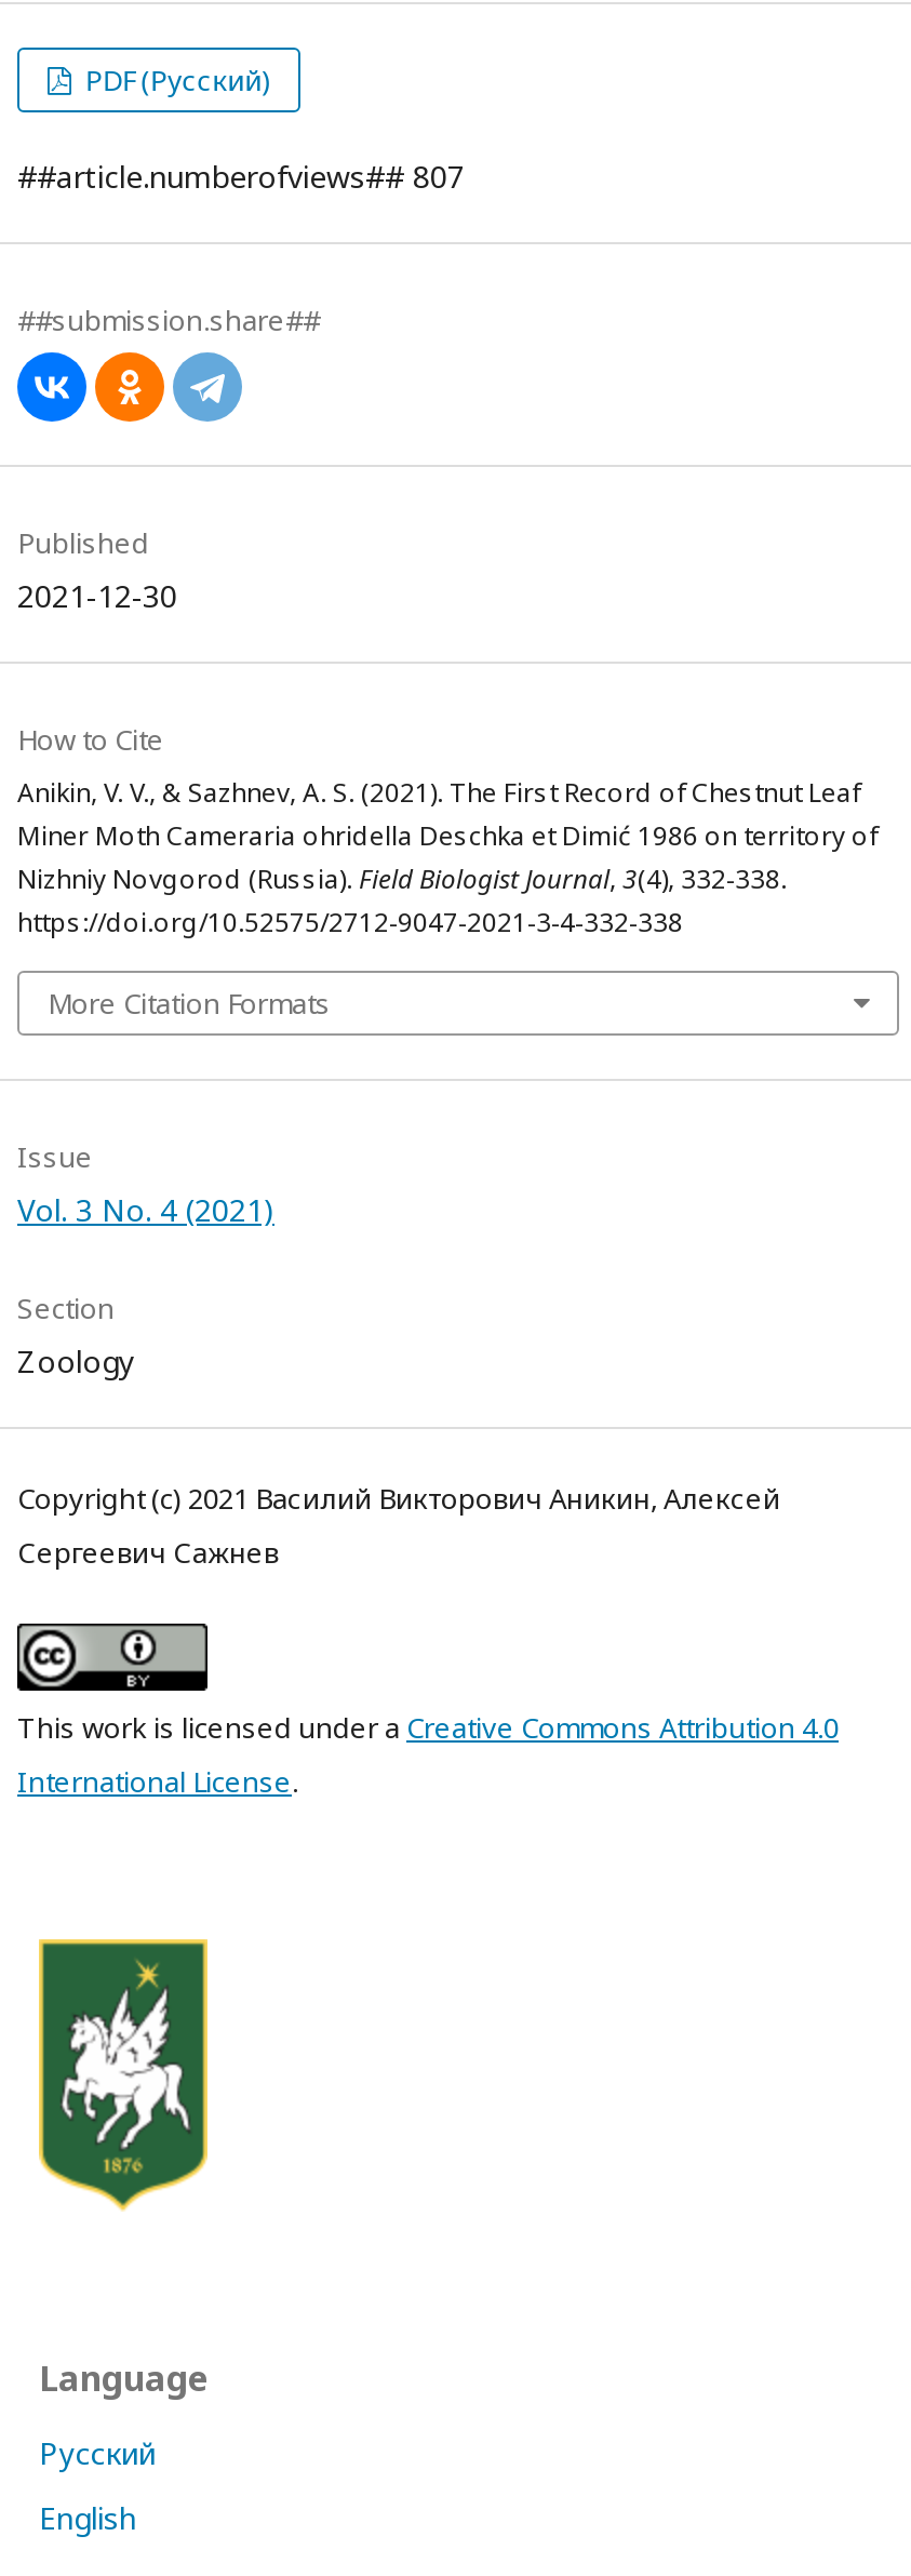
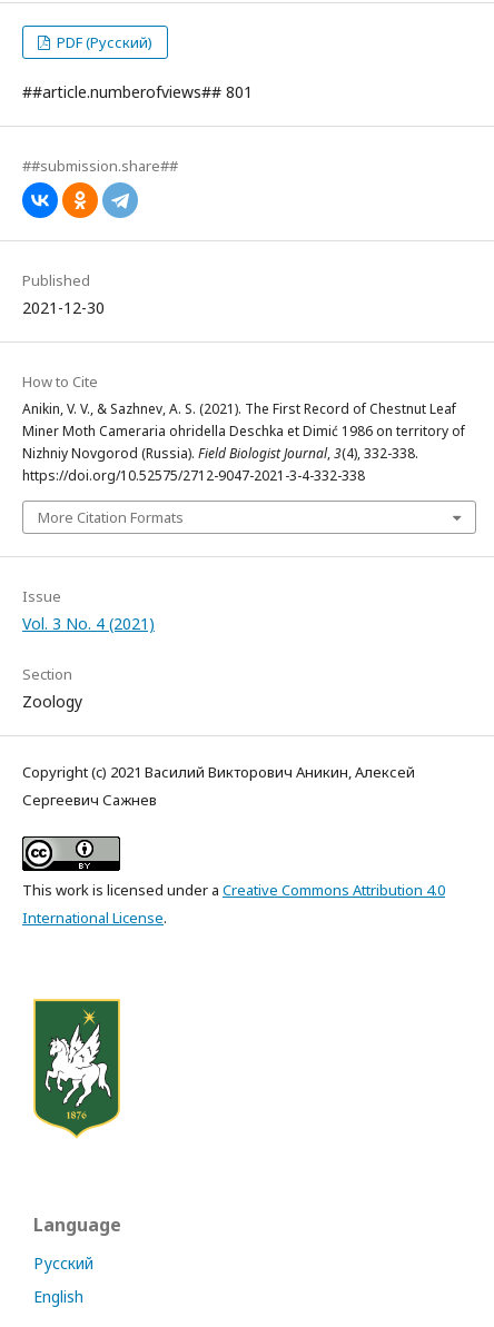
[17,155,465,196] ##article.numberofviews## 807 -> [22,81,253,102] ##article.numberofviews## 801

